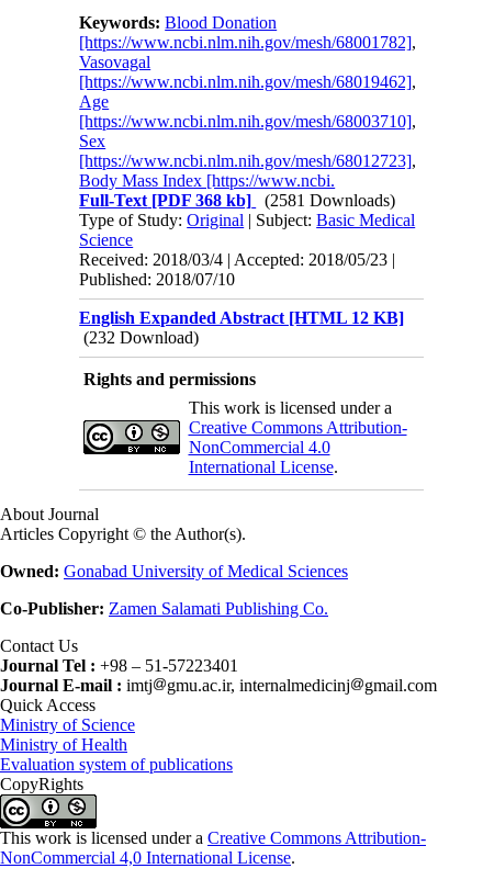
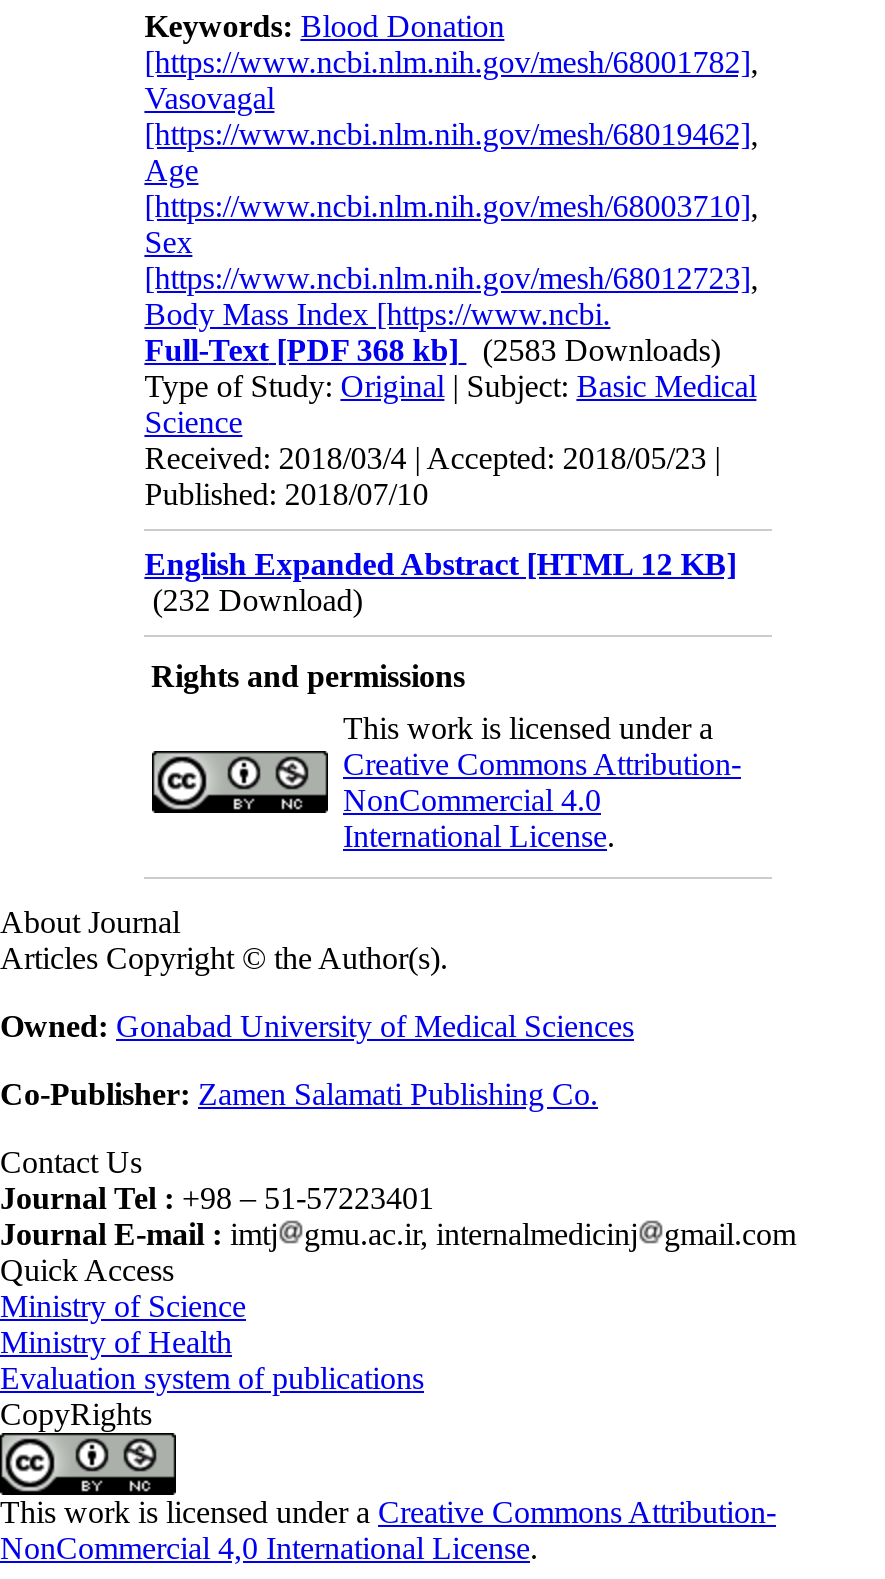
[79,190,395,209] Full-Text [PDF 368 kb] (2581 Downloads) -> [144,332,720,366] Full-Text [PDF 368 kb] (2583 Downloads)

